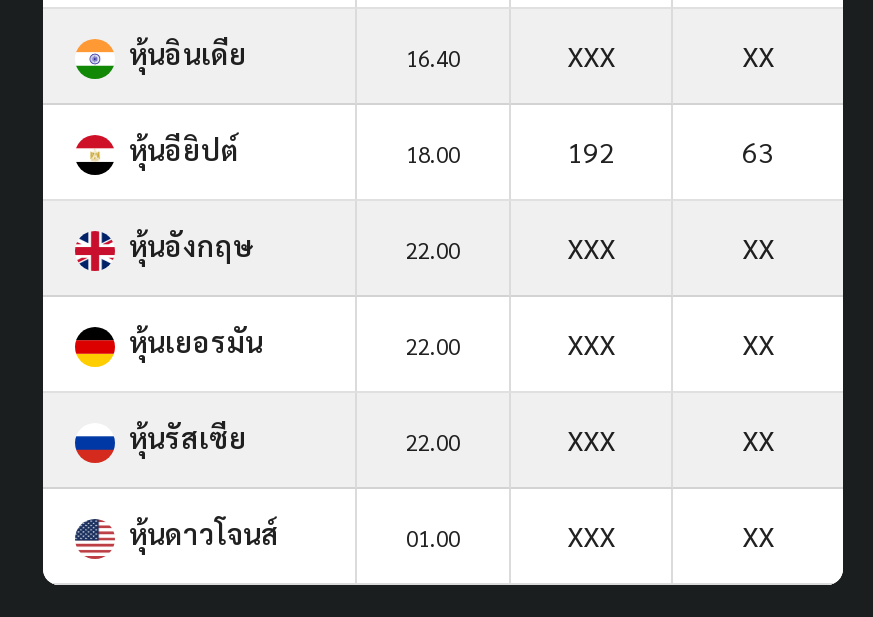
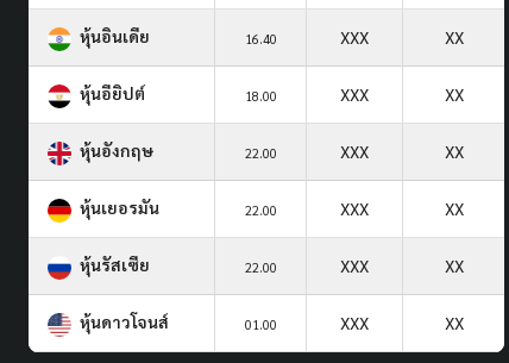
[567,133,774,169] 192 | 63 -> [340,83,463,104] XXX | XX

